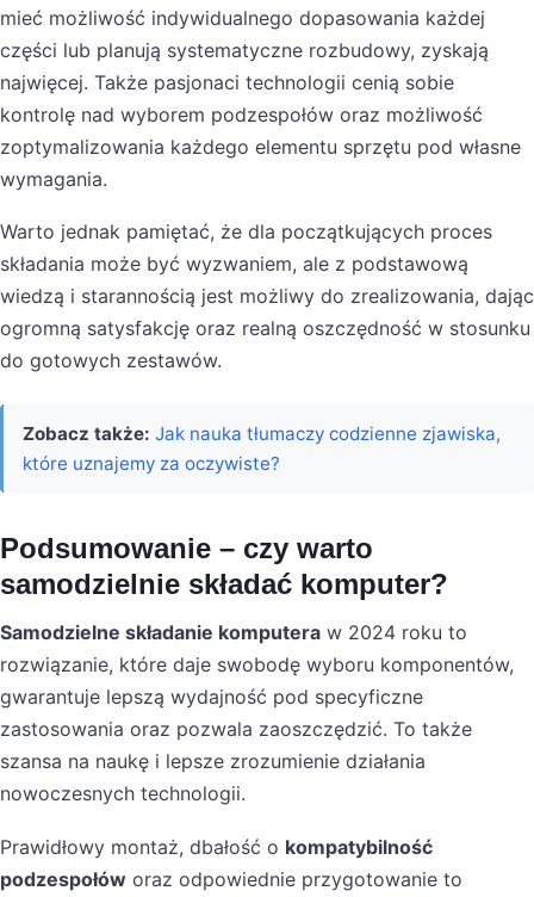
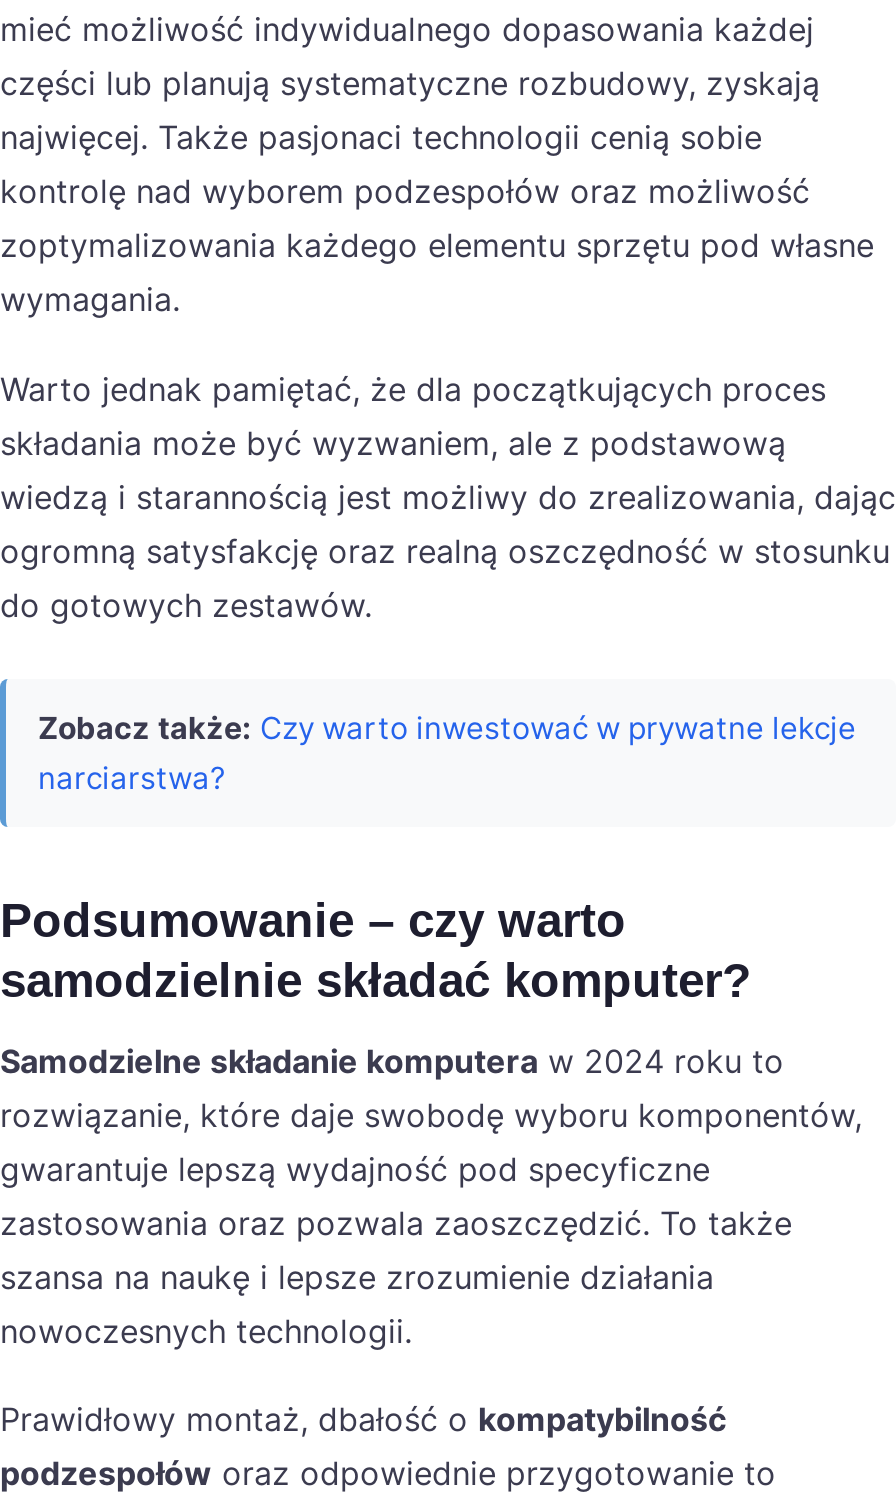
[23,423,501,475] Zobacz także: Jak nauka tłumaczy codzienne zjawiska, | które uznajemy za oczywiste? -> [38,709,856,797] Zobacz także: Czy warto inwestować w prywatne lekcje | narciarstwa?

